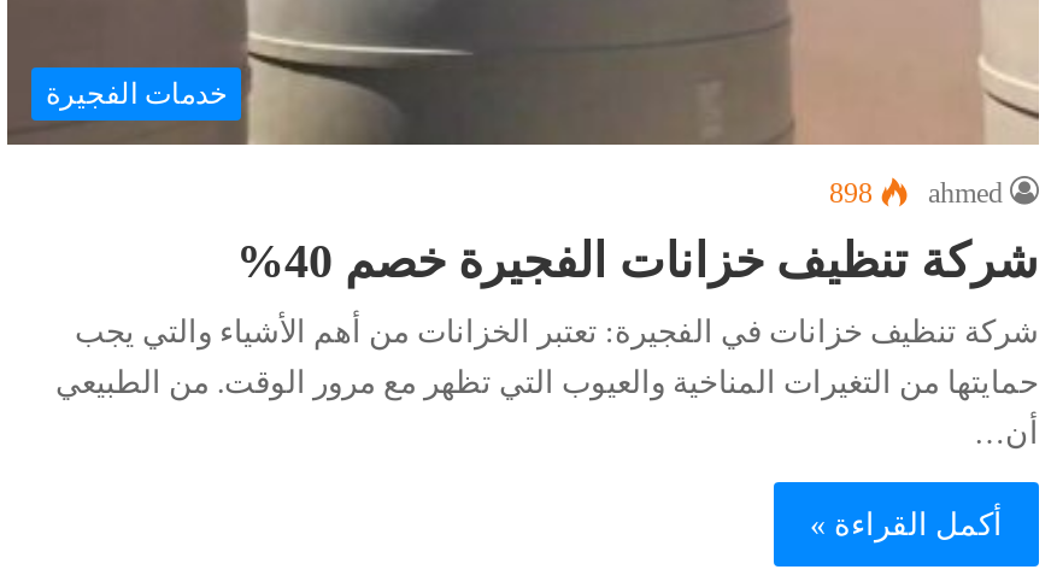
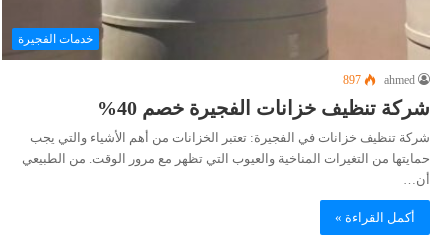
[829,177,1003,211] 898 ahmed -> [343,73,415,87] 897 ahmed

